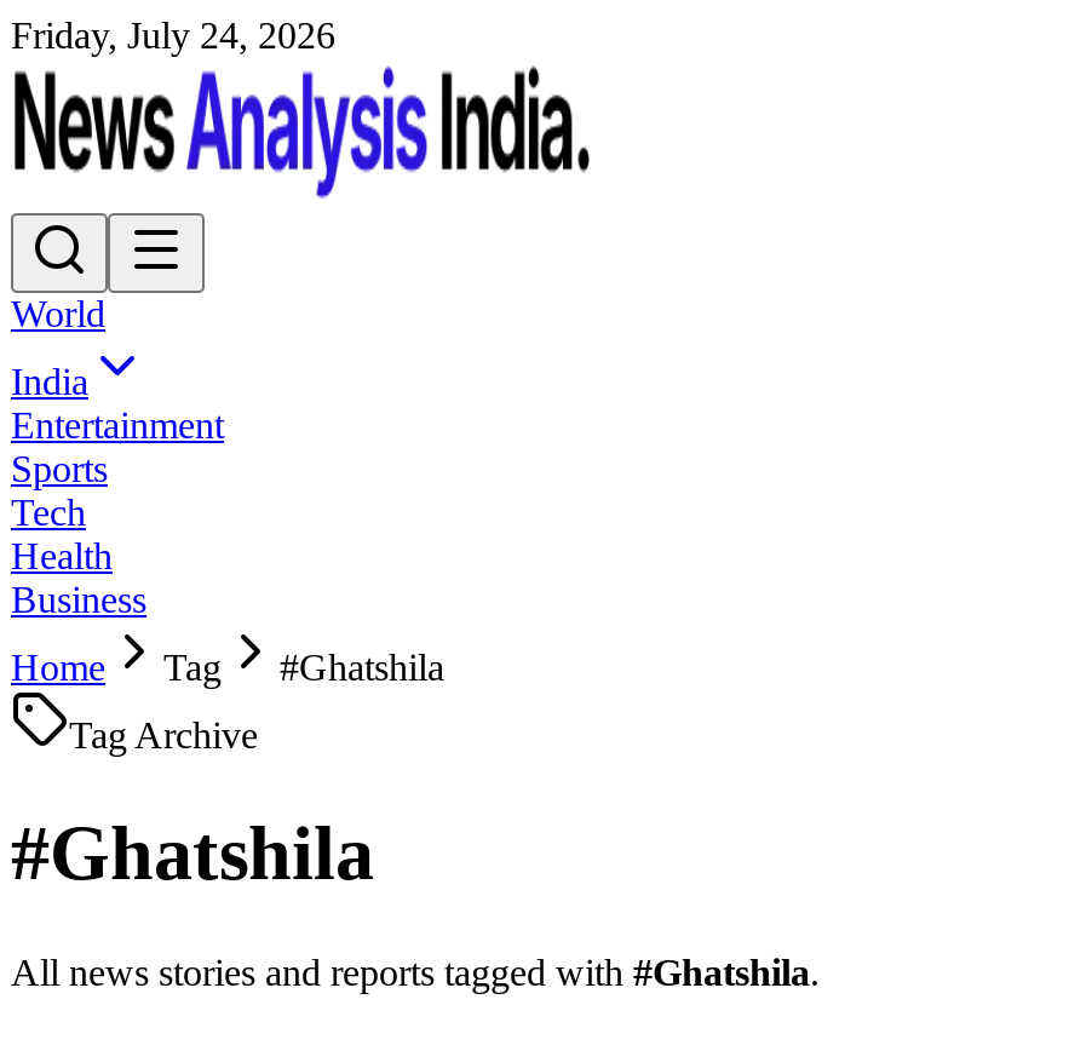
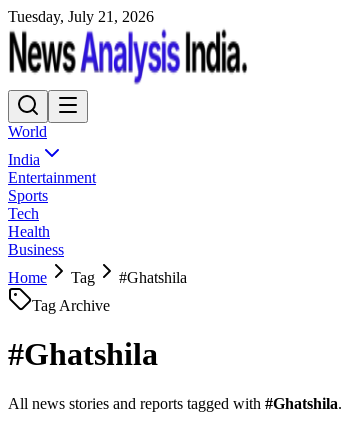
[11,15,335,56] Friday, July 24, 2026 -> [8,8,154,25] Tuesday, July 21, 2026

